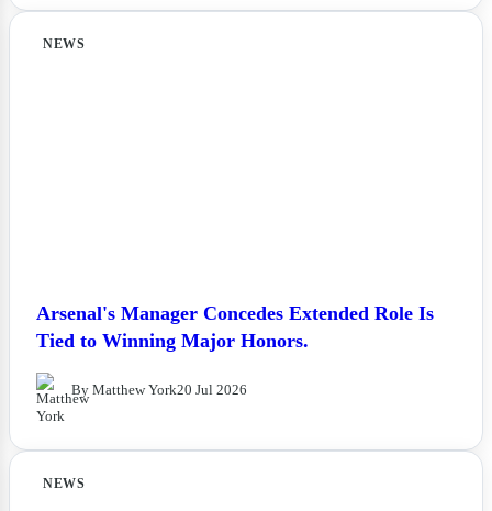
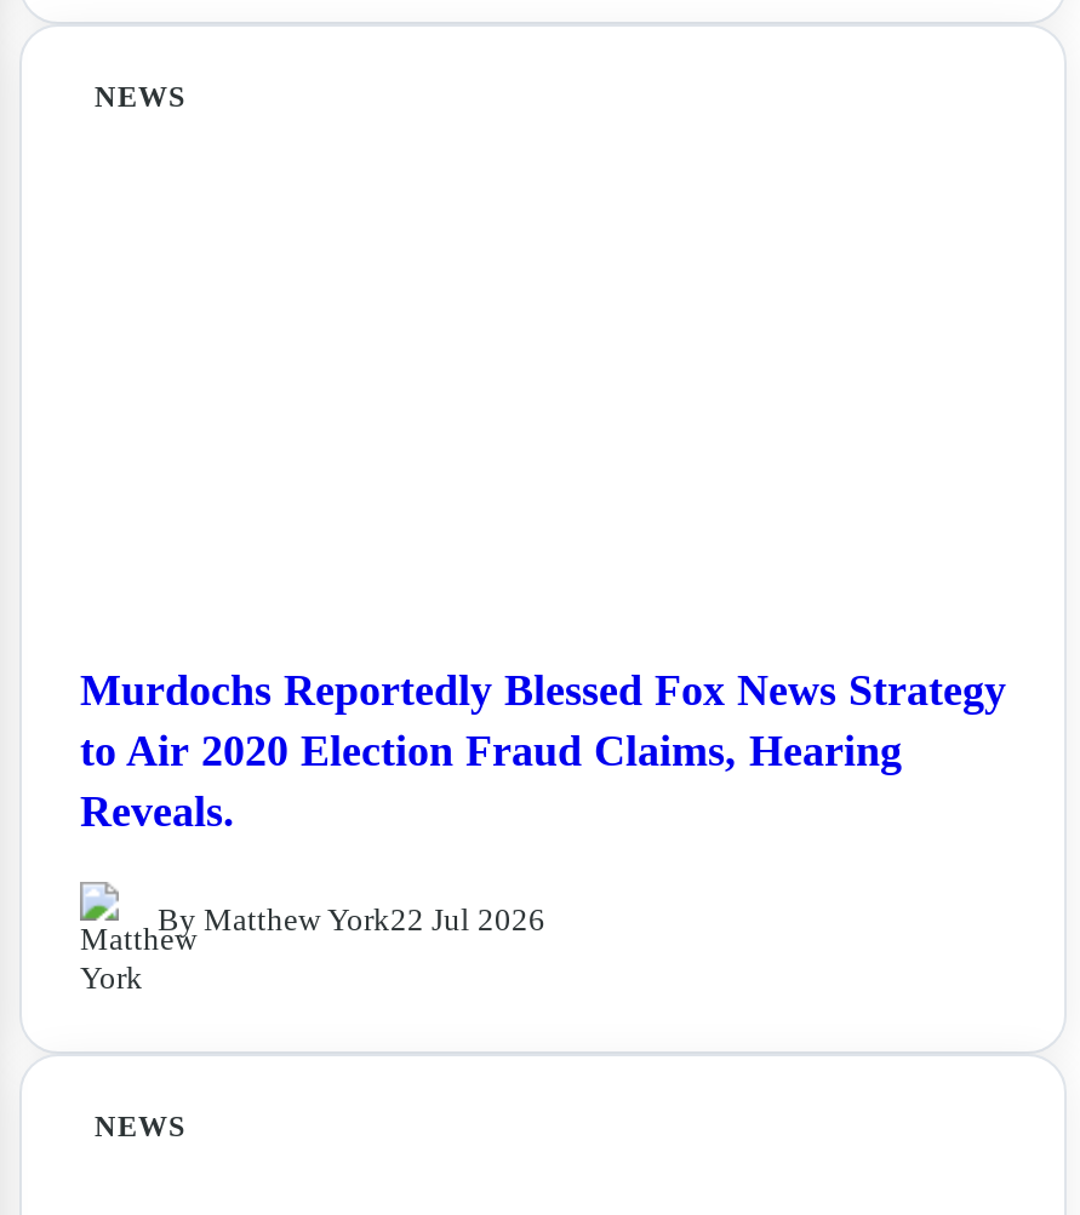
[36,303,434,352] Arsenal's Manager Concedes Extended Role Is | Tied to Winning Major Honors. -> [80,667,1006,837] Murdochs Reportedly Blessed Fox News Strategy | to Air 2020 Election Fraud Claims, Hearing | Reveals.
[71,382,247,398] By Matthew York20 Jul 2026 -> [158,902,545,939] By Matthew York22 Jul 2026

